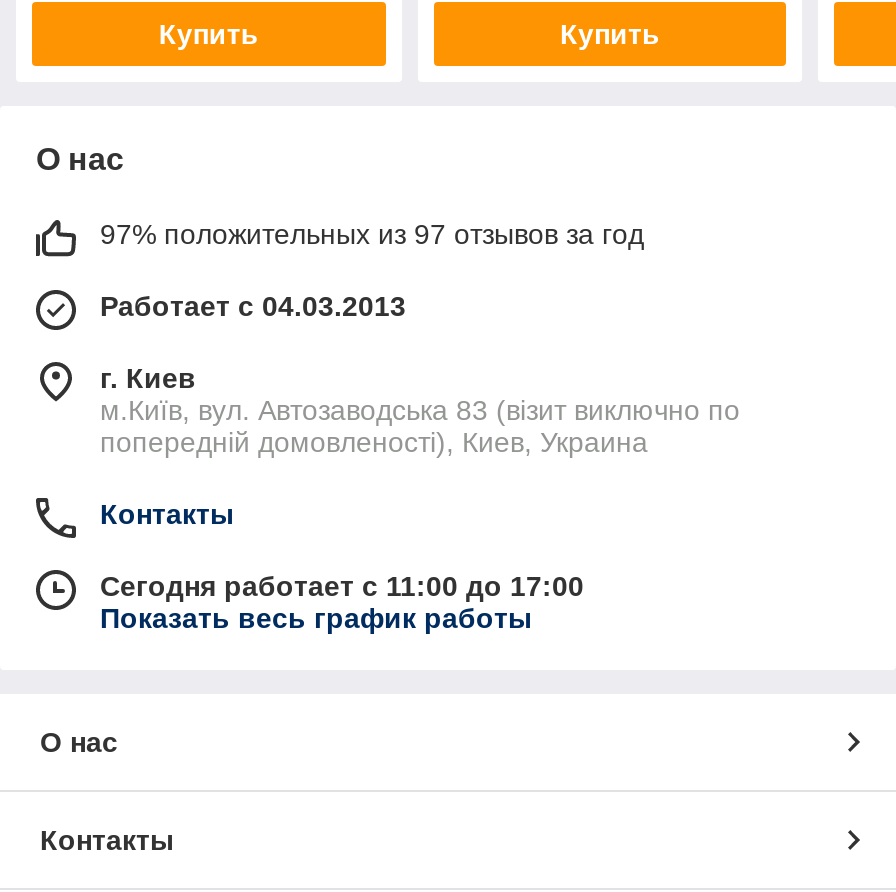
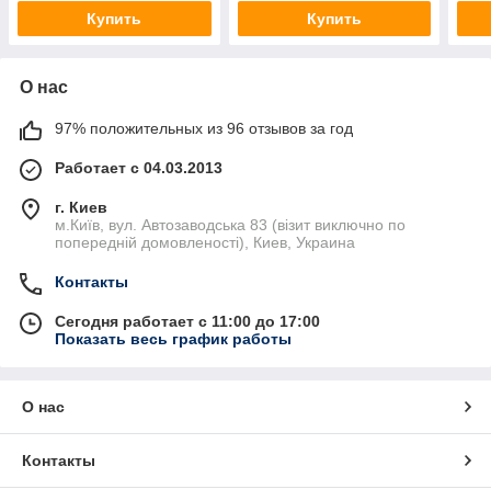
[100,218,644,250] 97% положительных из 97 отзывов за год -> [55,119,353,137] 97% положительных из 96 отзывов за год

